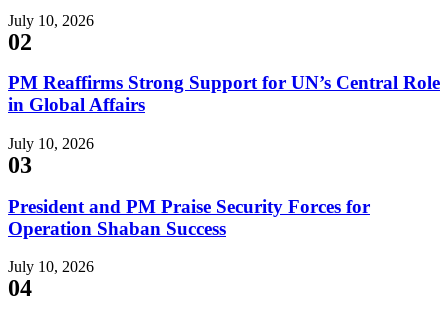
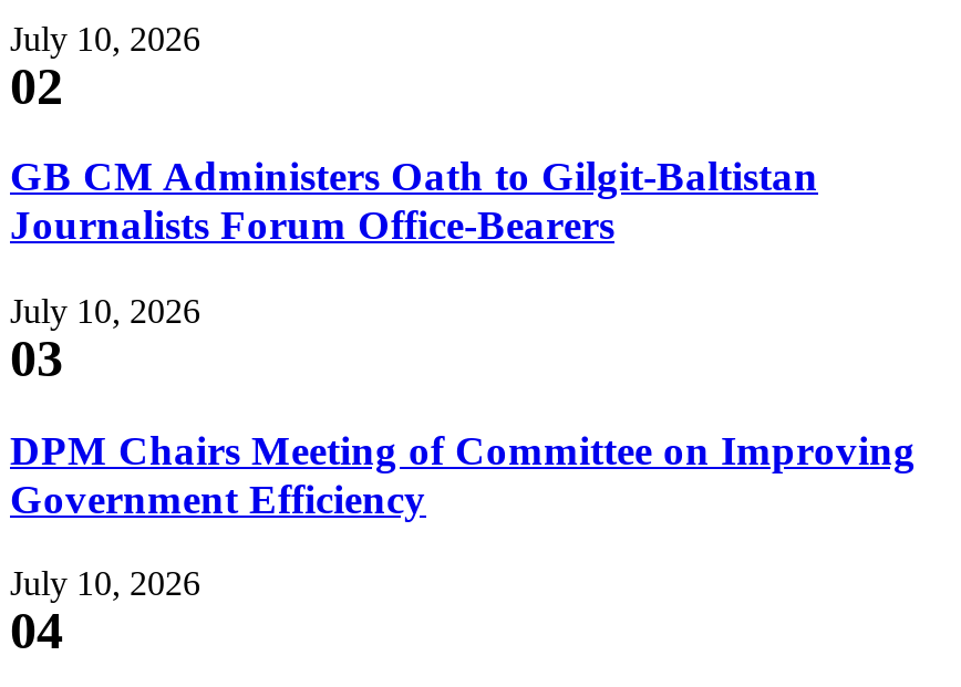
[8,72,440,115] PM Reaffirms Strong Support for UN’s Central Role | in Global Affairs -> [10,153,818,248] GB CM Administers Oath to Gilgit-Baltistan | Journalists Forum Office-Bearers
[8,196,370,239] President and PM Praise Security Forces for | Operation Shaban Success -> [10,426,916,522] DPM Chairs Meeting of Committee on Improving | Government Efficiency

